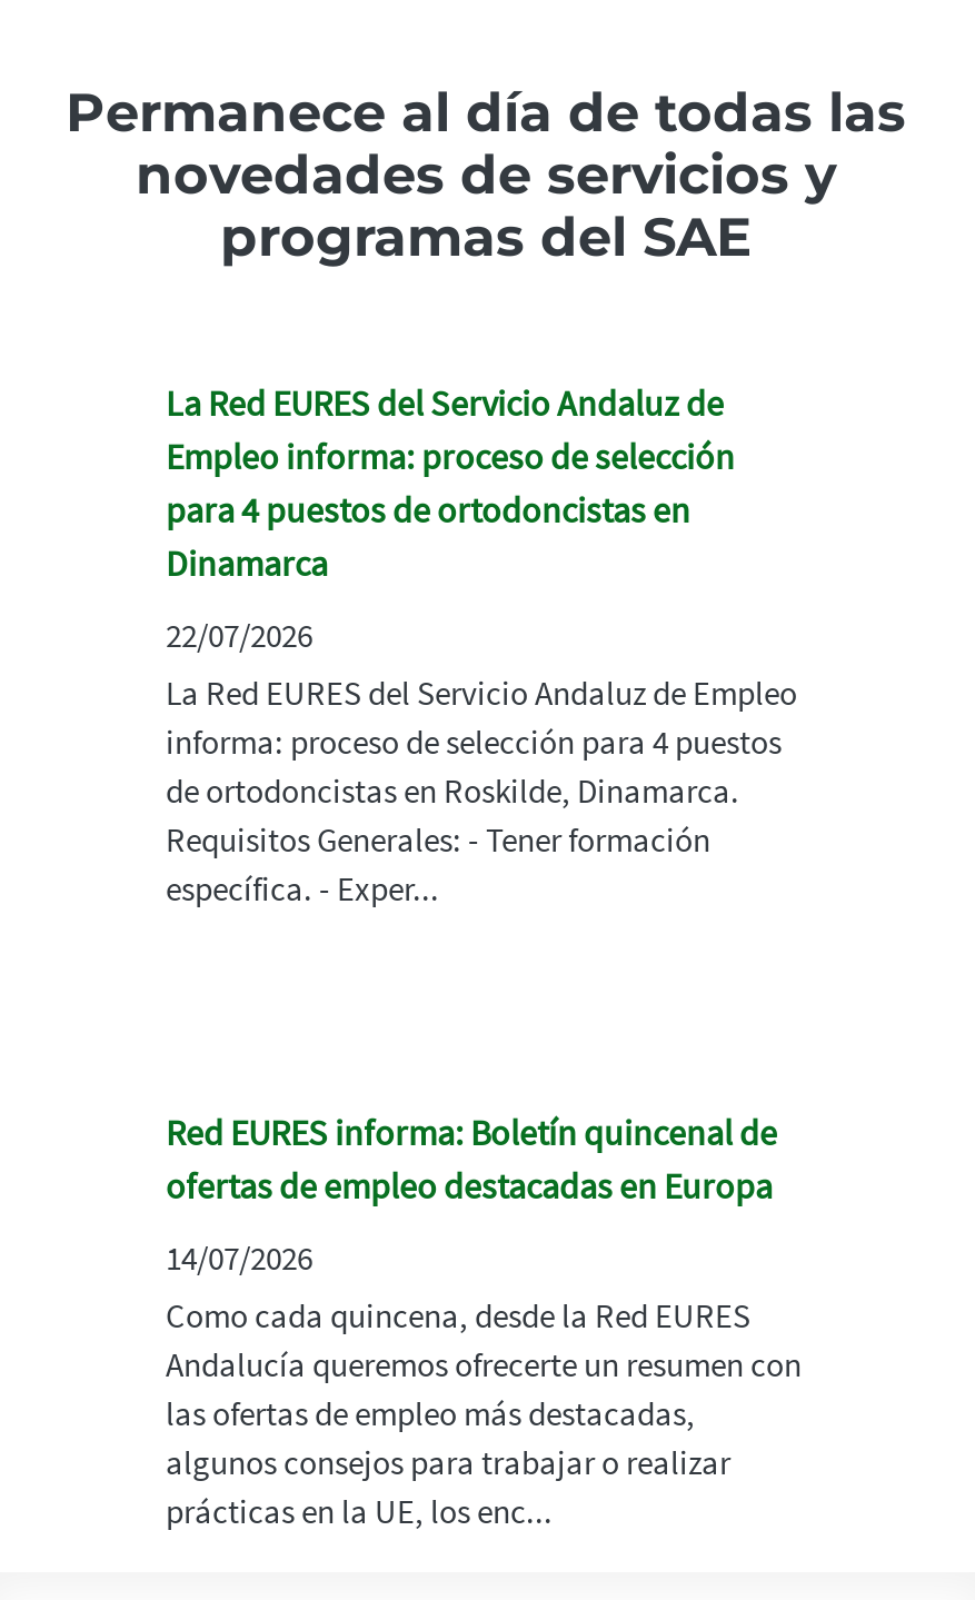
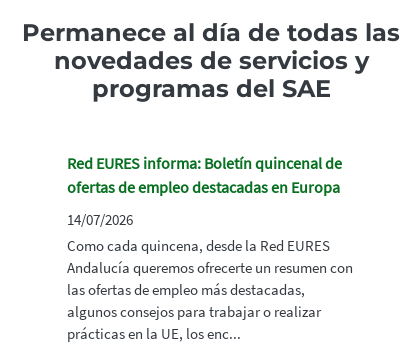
[166,381,797,910] La Red EURES del Servicio Andaluz de | Empleo informa: proceso de selección | para 4 puestos de ortodoncistas en | Dinamarca | 22/07/2026 | La Red EURES del Servicio Andaluz de Empleo | informa: proceso de selección para 4 puestos | de ortodoncistas en Roskilde, Dinamarca. | Requisitos Generales: - Tener formación | específica. - Exper... -> none

